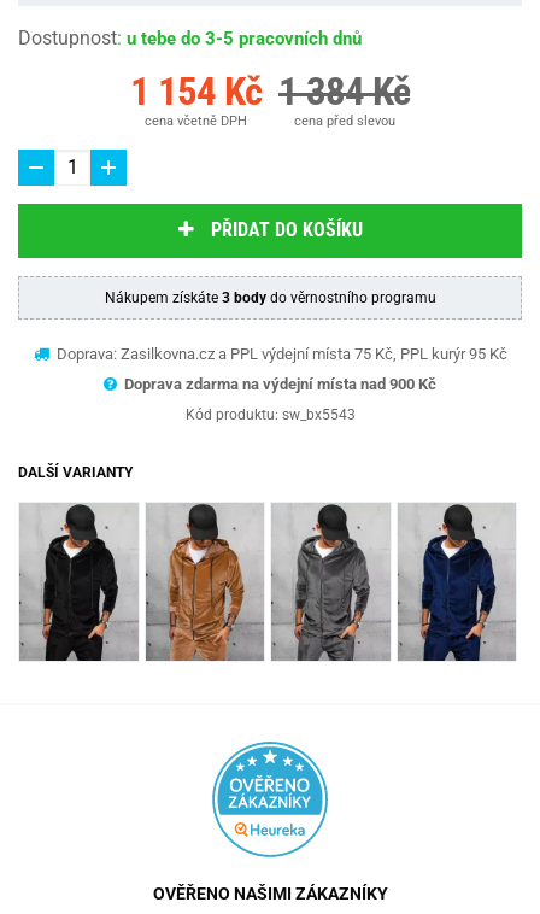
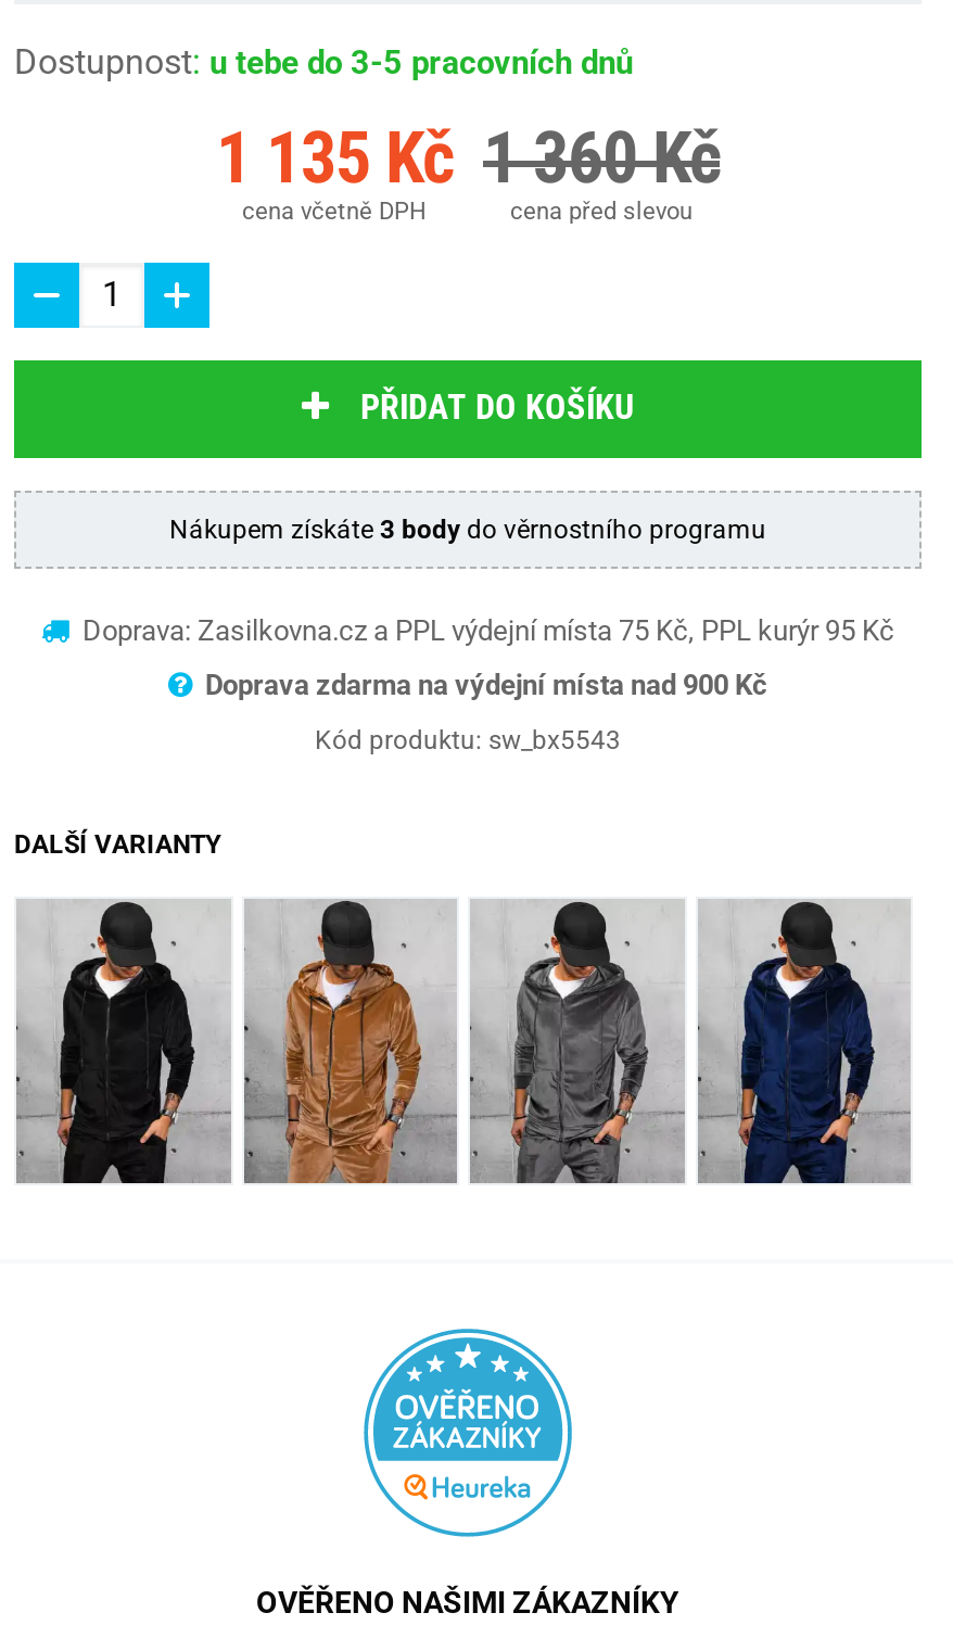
[130,67,262,114] 1 154 Kč -> [216,114,453,199] 1 135 Kč
[278,67,410,114] 1 384 Kč -> [483,114,720,199] 1 360 Kč

